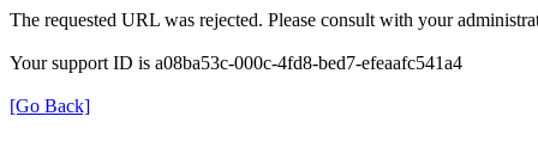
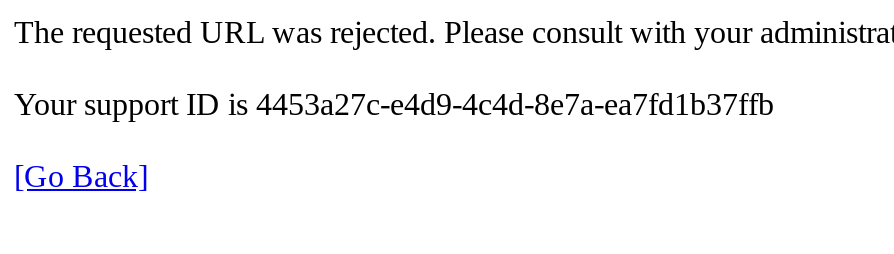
[10,53,462,73] Your support ID is a08ba53c-000c-4fd8-bed7-efeaafc541a4 -> [14,87,774,121] Your support ID is 4453a27c-e4d9-4c4d-8e7a-ea7fd1b37ffb

